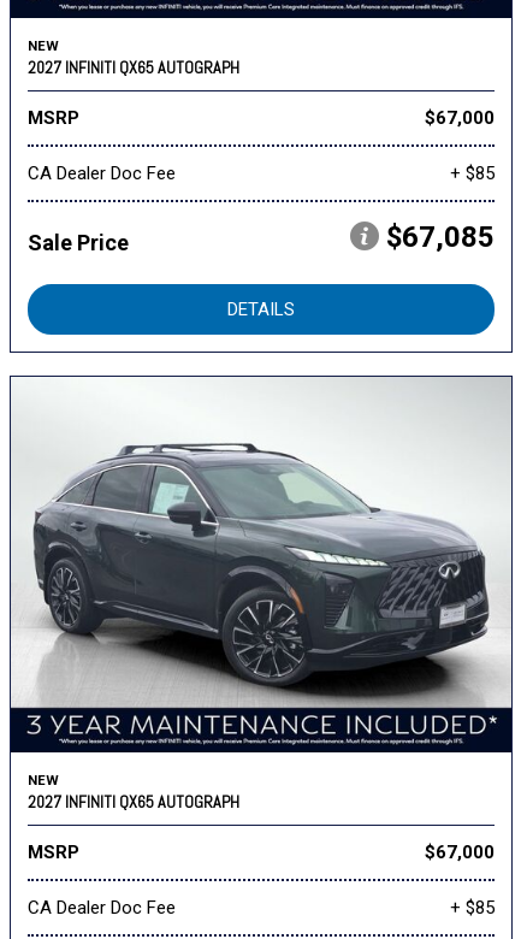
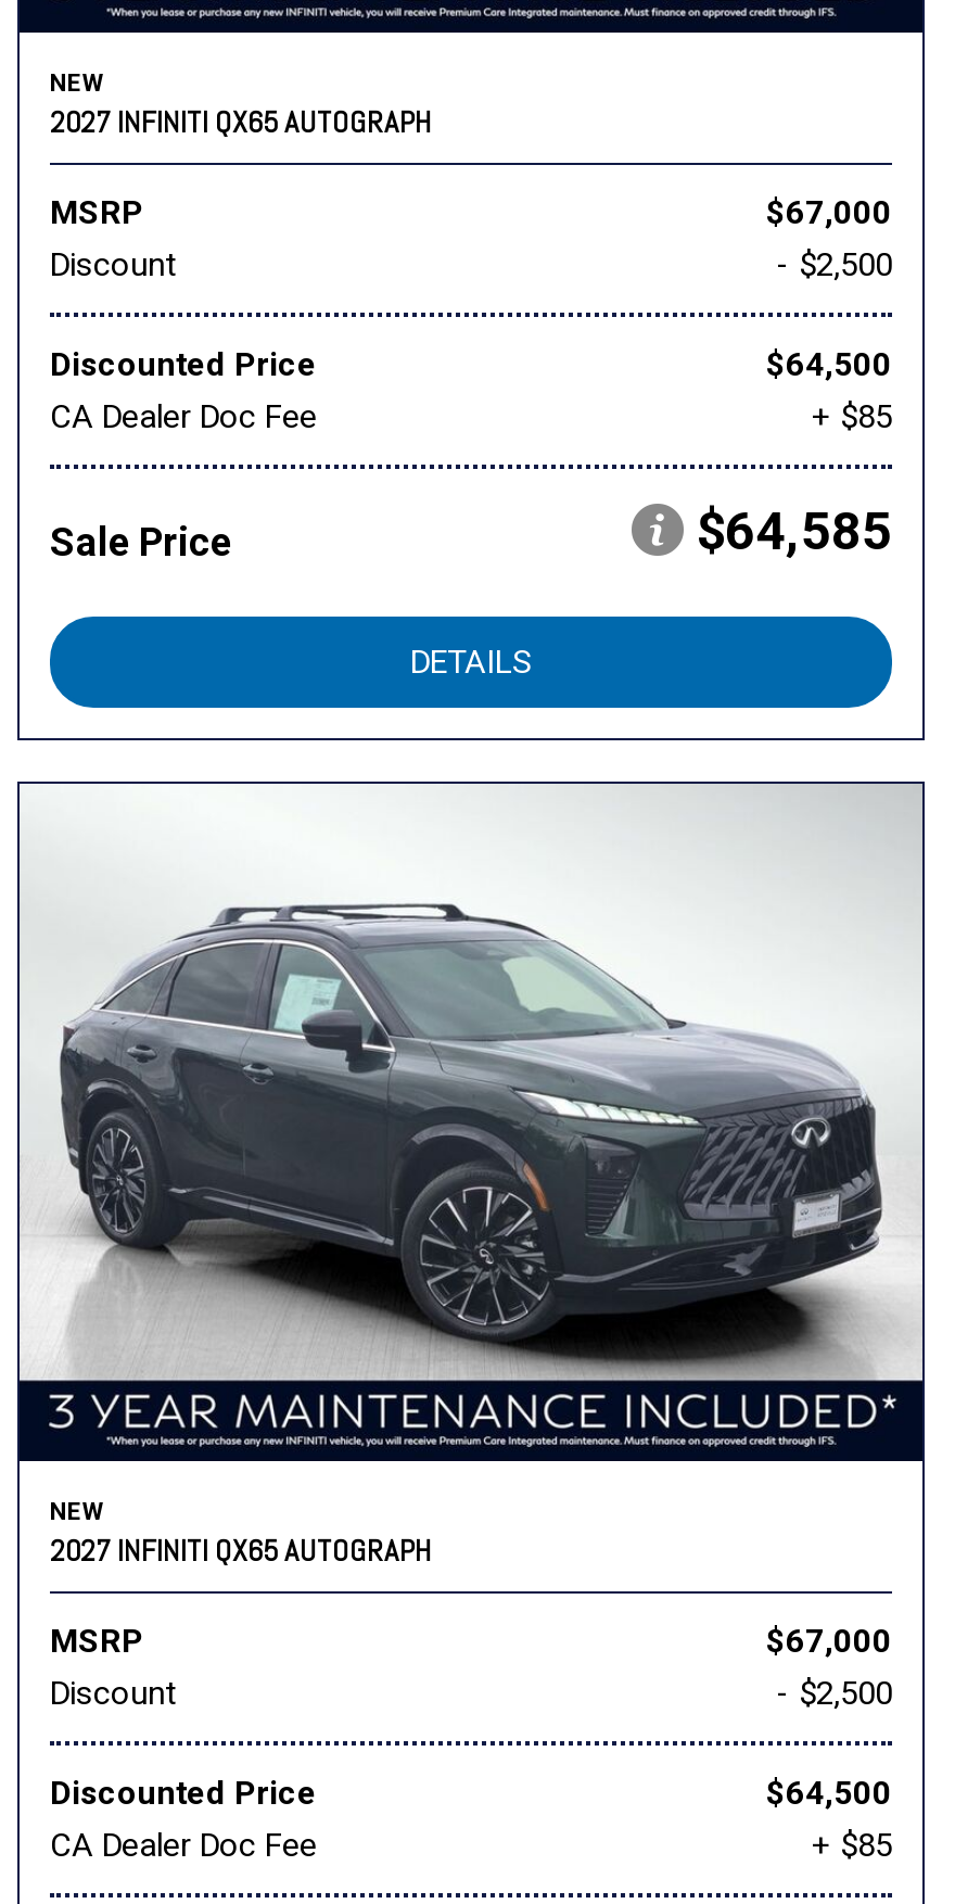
none -> [50,246,892,385] Discount | - $2,500 | Discounted Price | $64,500
[386,221,495,254] $67,085 -> [697,502,892,563] $64,585
none -> [50,1674,892,1813] Discount | - $2,500 | Discounted Price | $64,500

